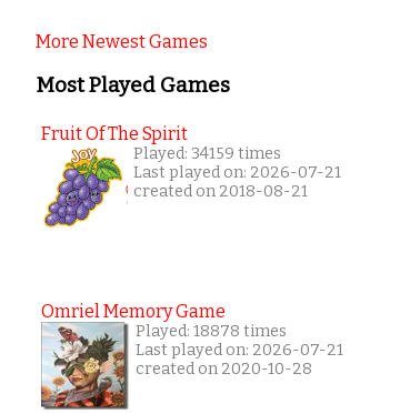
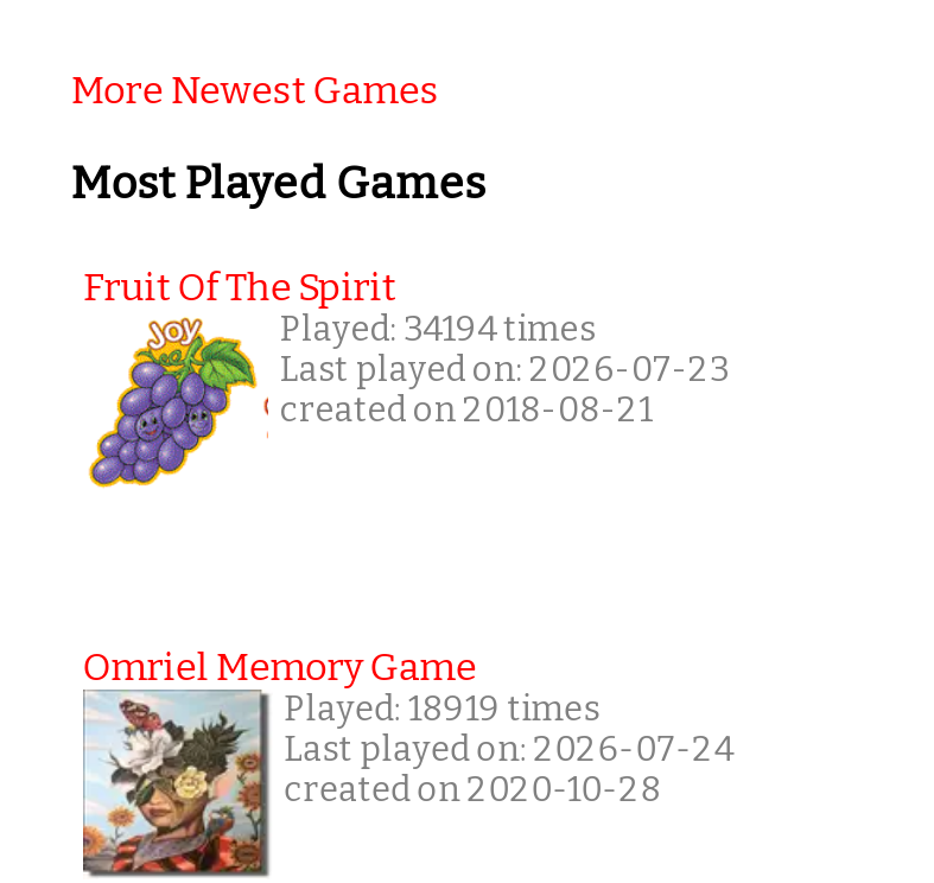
[133,145,281,163] Played: 34159 times -> [280,310,596,351] Played: 34194 times
[133,163,341,182] Last played on: 2026-07-21 -> [280,351,729,391] Last played on: 2026-07-23
[135,322,286,341] Played: 18878 times -> [284,690,600,730] Played: 18919 times
[135,341,343,360] Last played on: 2026-07-21 -> [284,730,733,771] Last played on: 2026-07-24

